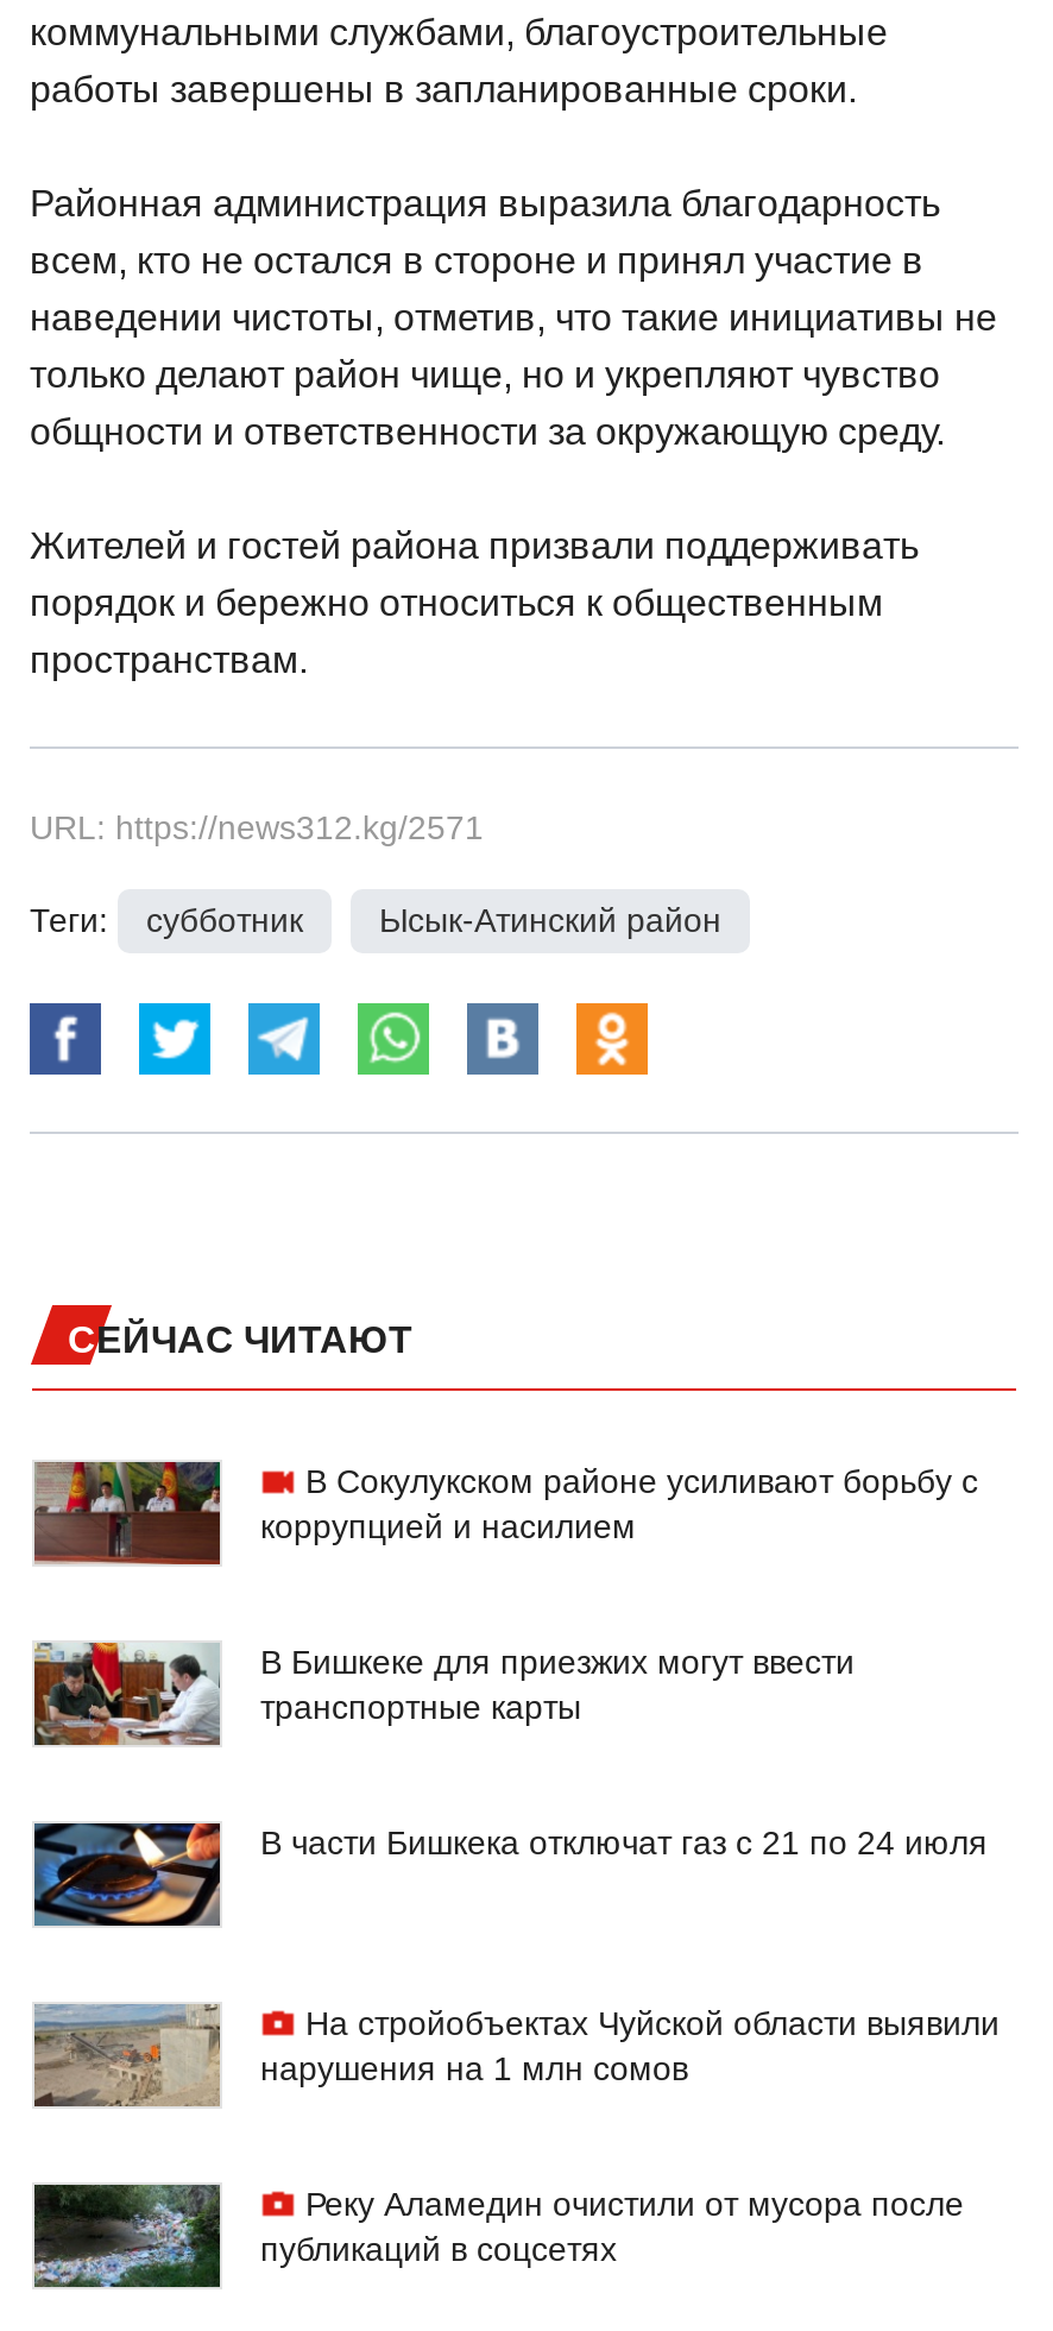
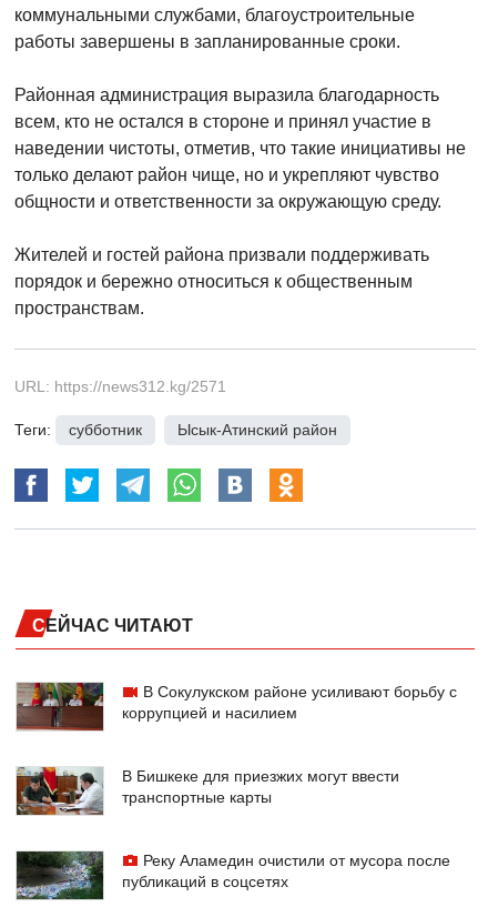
[32,1821,988,1928] [image] | В части Бишкека отключат газ с 21 по 24 июля -> none
[32,2002,1000,2106] [image] | На стройобъектах Чуйской области выявили | нарушения на 1 млн сомов -> none

